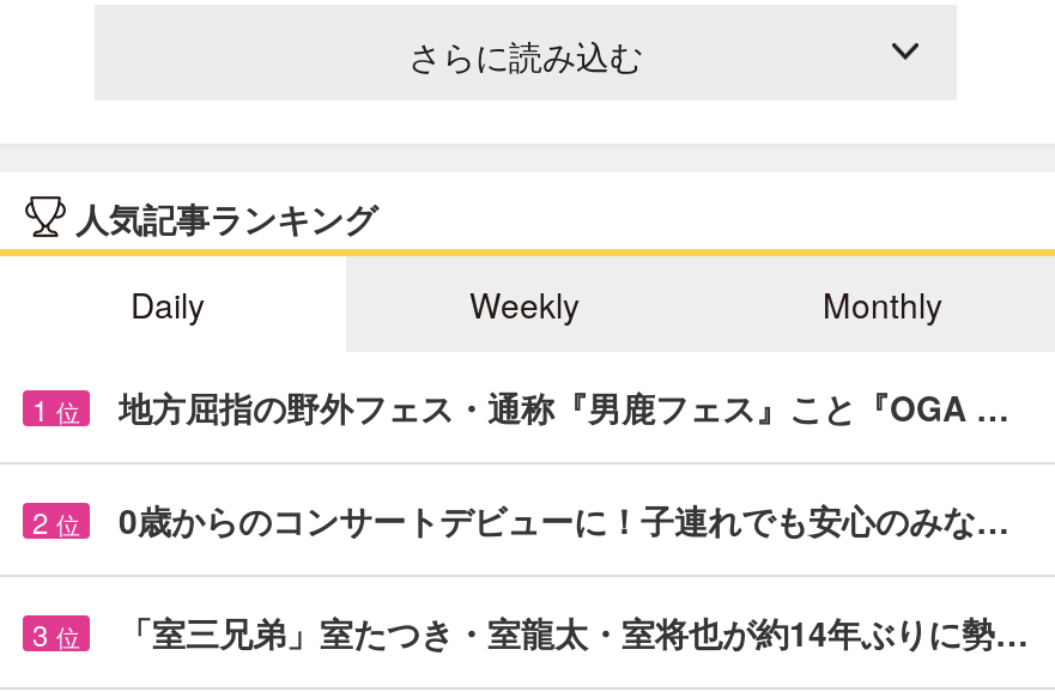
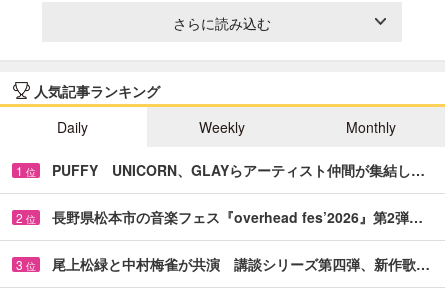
[119,383,1009,431] 地方屈指の野外フェス・通称『男鹿フェス』こと『OGA … -> [52,160,425,180] PUFFY UNICORN、GLAYらアーティスト仲間が集結し…
[119,495,1009,543] 0歳からのコンサートデビューに！子連れでも安心のみな… -> [52,207,423,227] 長野県松本市の音楽フェス『overhead fes’2026』第2弾…
[119,608,1029,656] 「室三兄弟」室たつき・室龍太・室将也が約14年ぶりに勢… -> [52,254,430,274] 尾上松緑と中村梅雀が共演 講談シリーズ第四弾、新作歌…

